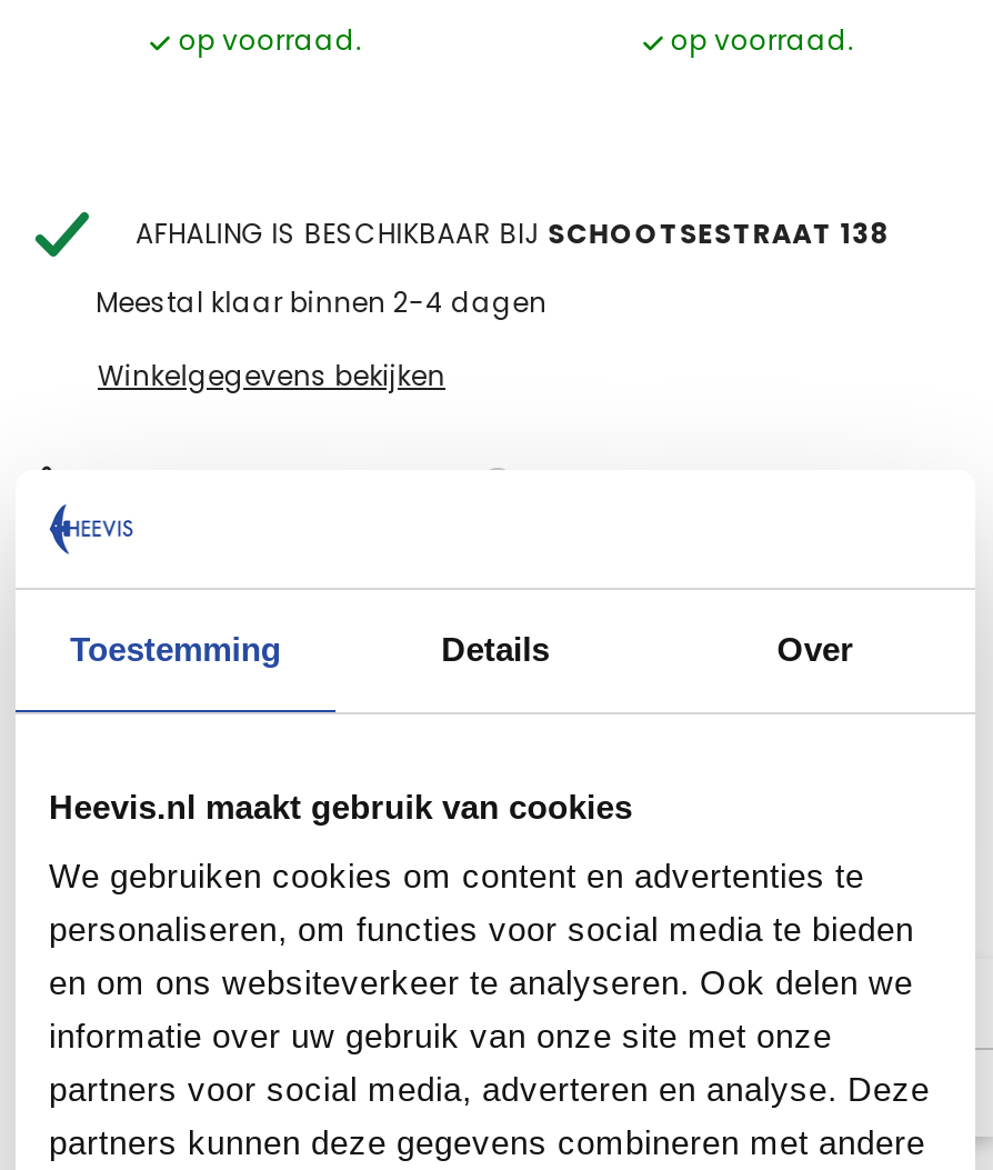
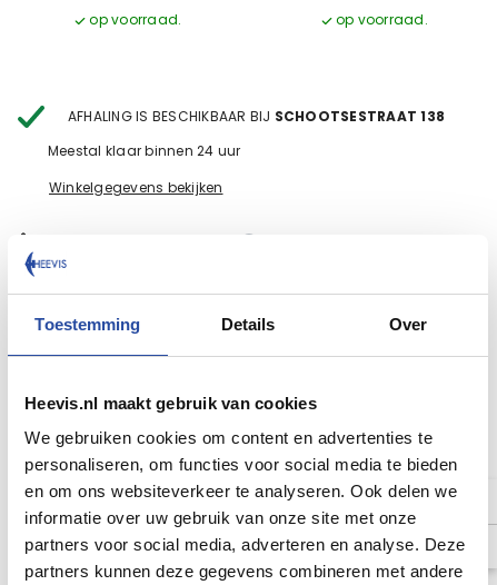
[96,283,547,321] Meestal klaar binnen 2-4 dagen -> [48,141,241,160] Meestal klaar binnen 24 uur

